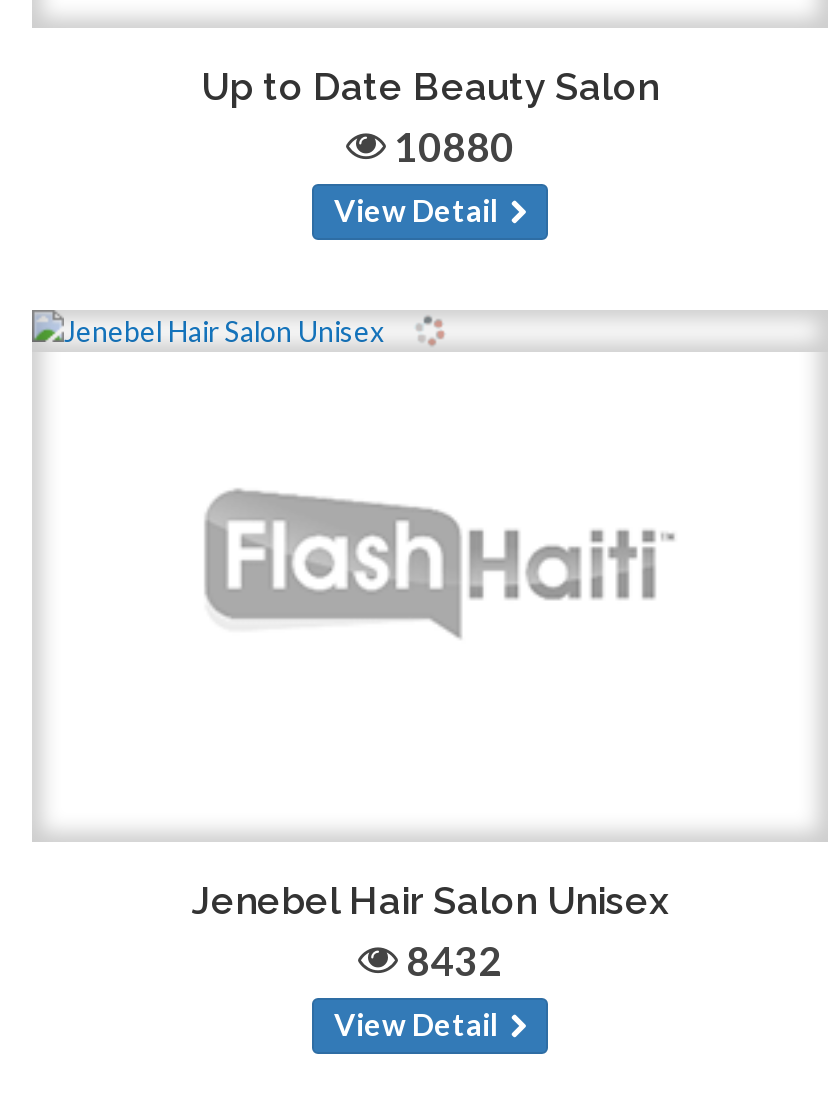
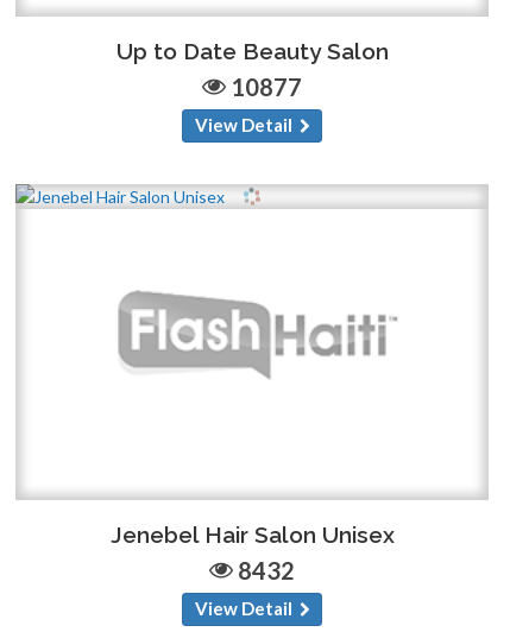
[386,122,514,170] 10880 -> [226,73,302,101] 10877

